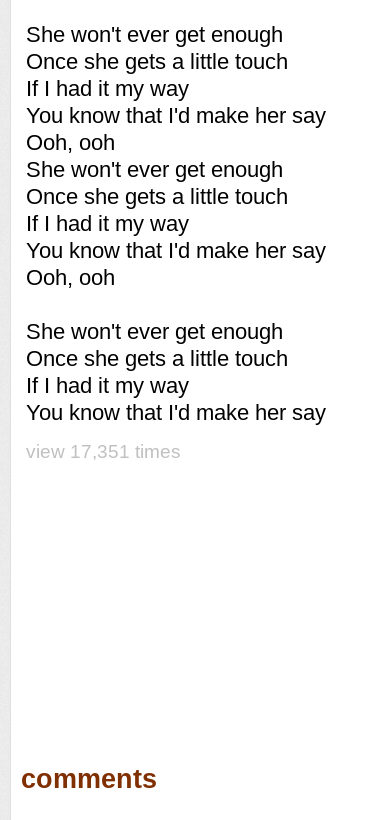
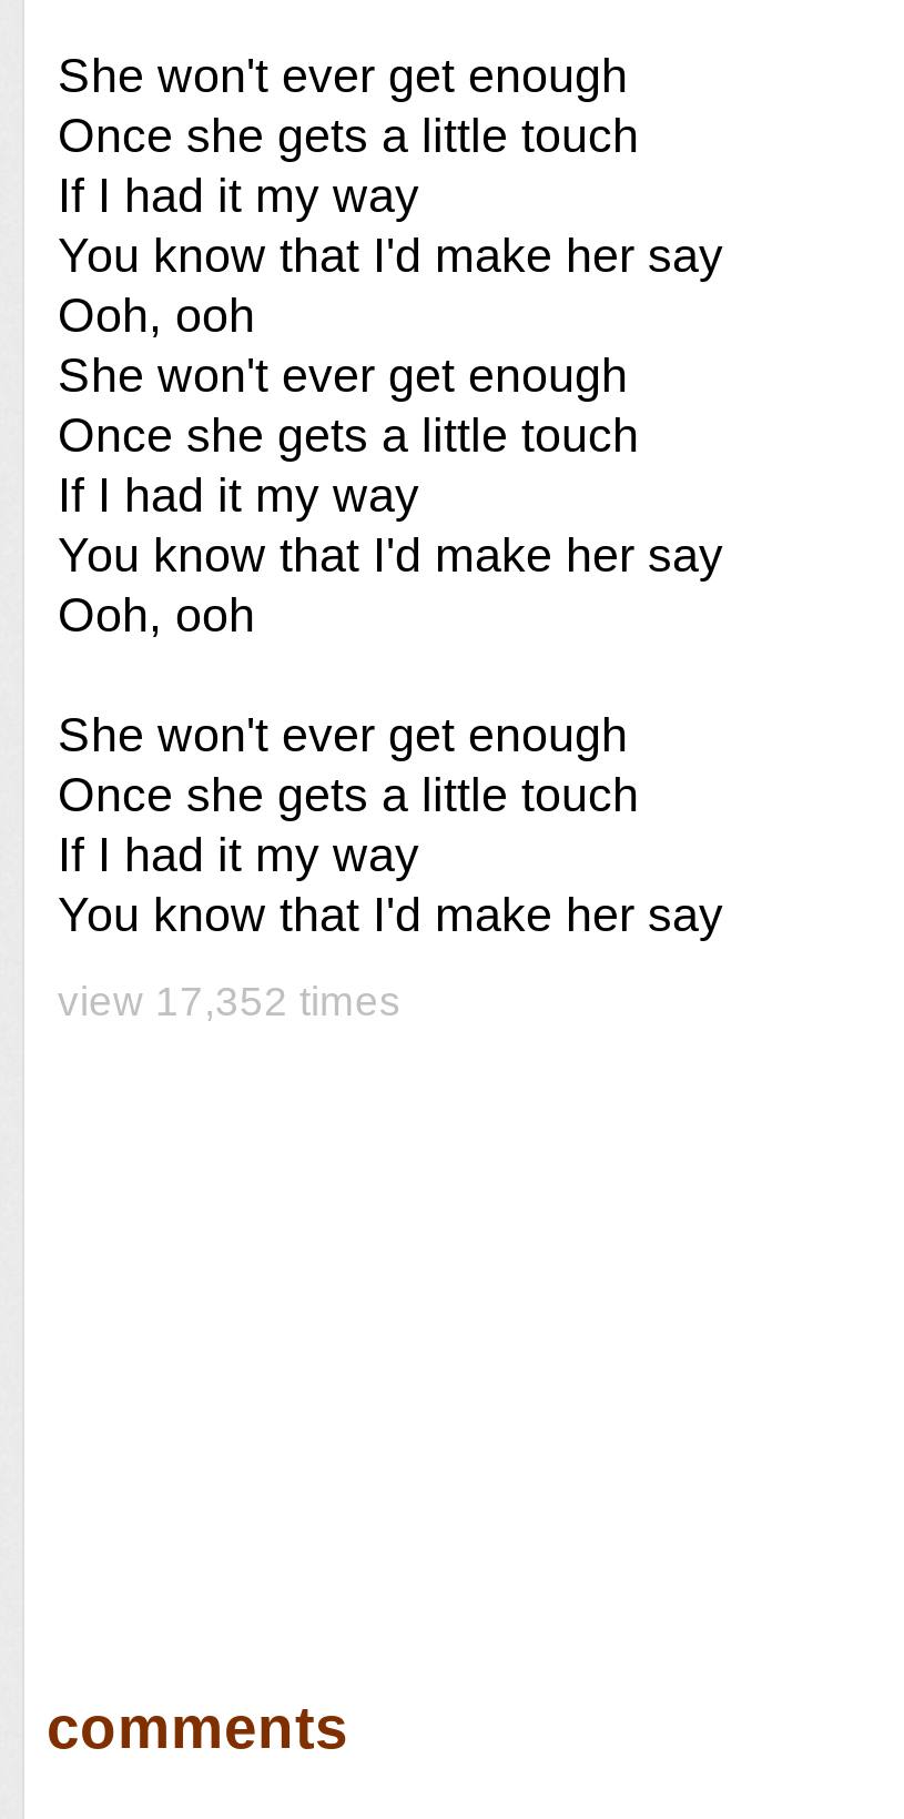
[26,441,181,462] view 17,351 times -> [58,978,402,1024] view 17,352 times

